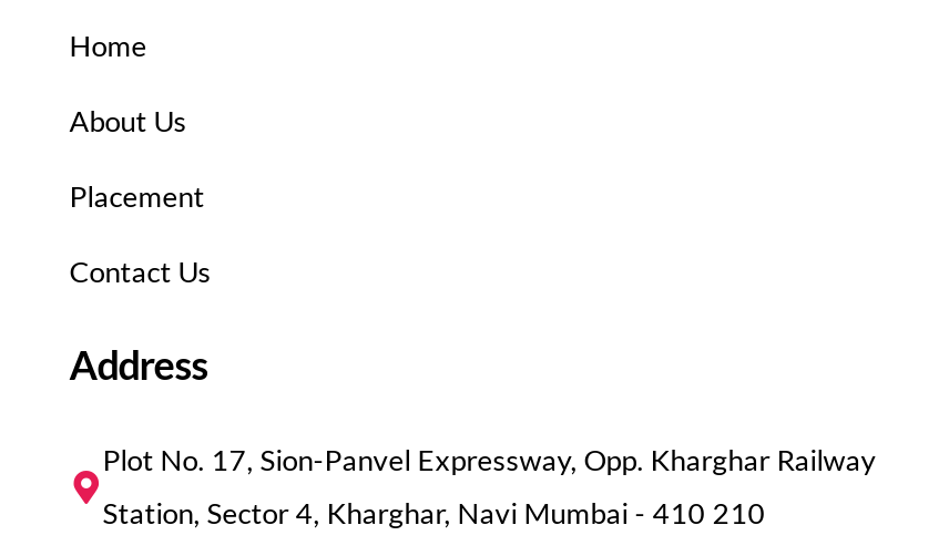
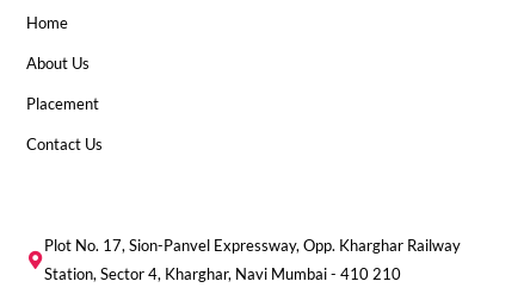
[69,340,208,389] Address -> none

